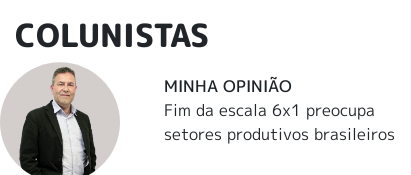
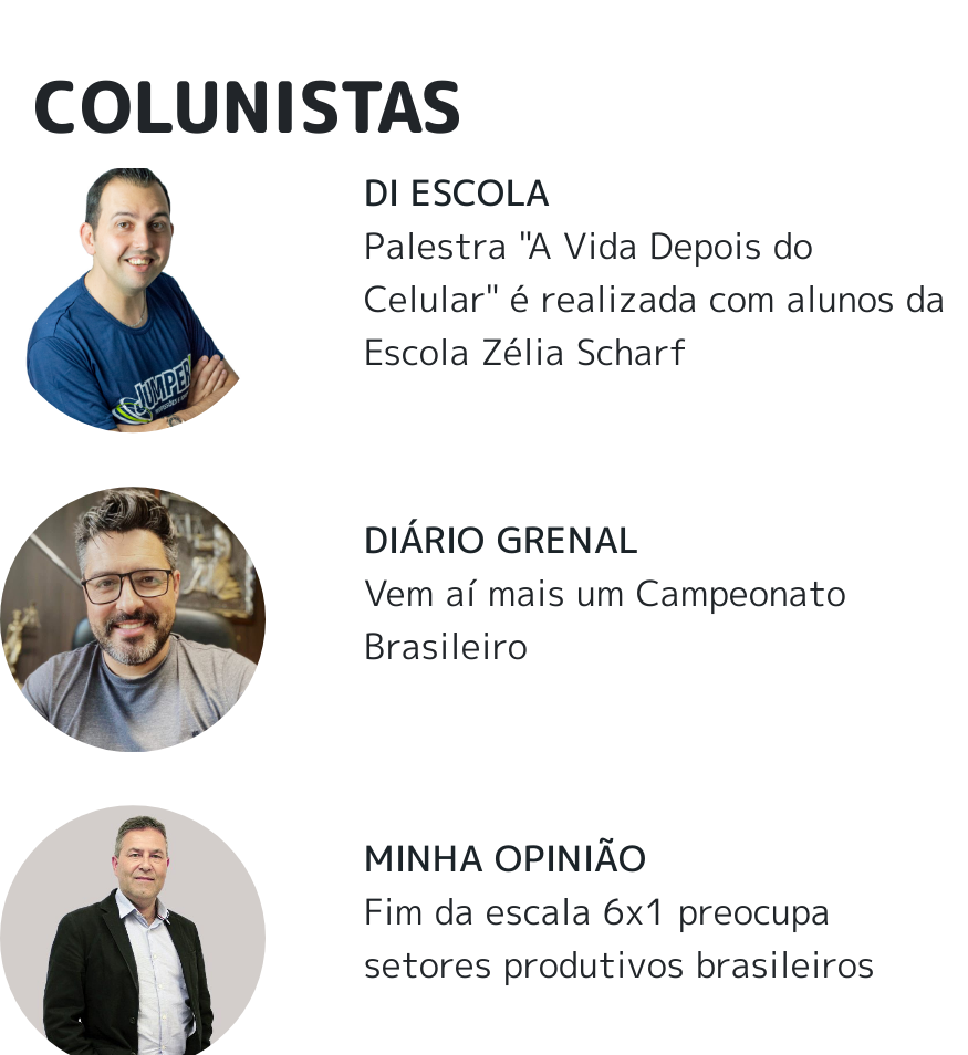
none -> [7,484,268,754] [image]
none -> [24,166,239,434] [image]
none -> [364,169,945,377] DI ESCOLA | Palestra "A Vida Depois do | Celular" é realizada com alunos da | Escola Zélia Scharf
none -> [364,515,846,670] DIÁRIO GRENAL | Vem aí mais um Campeonato | Brasileiro

